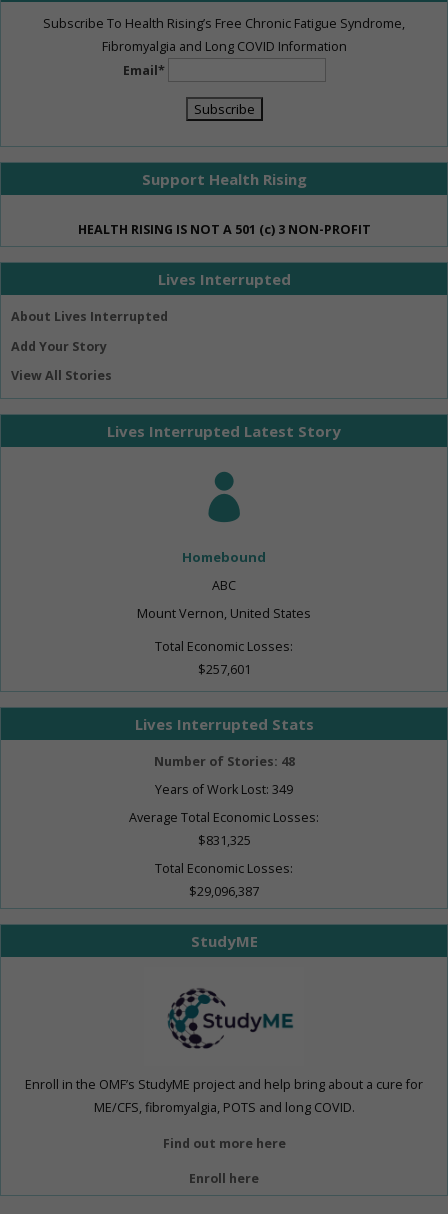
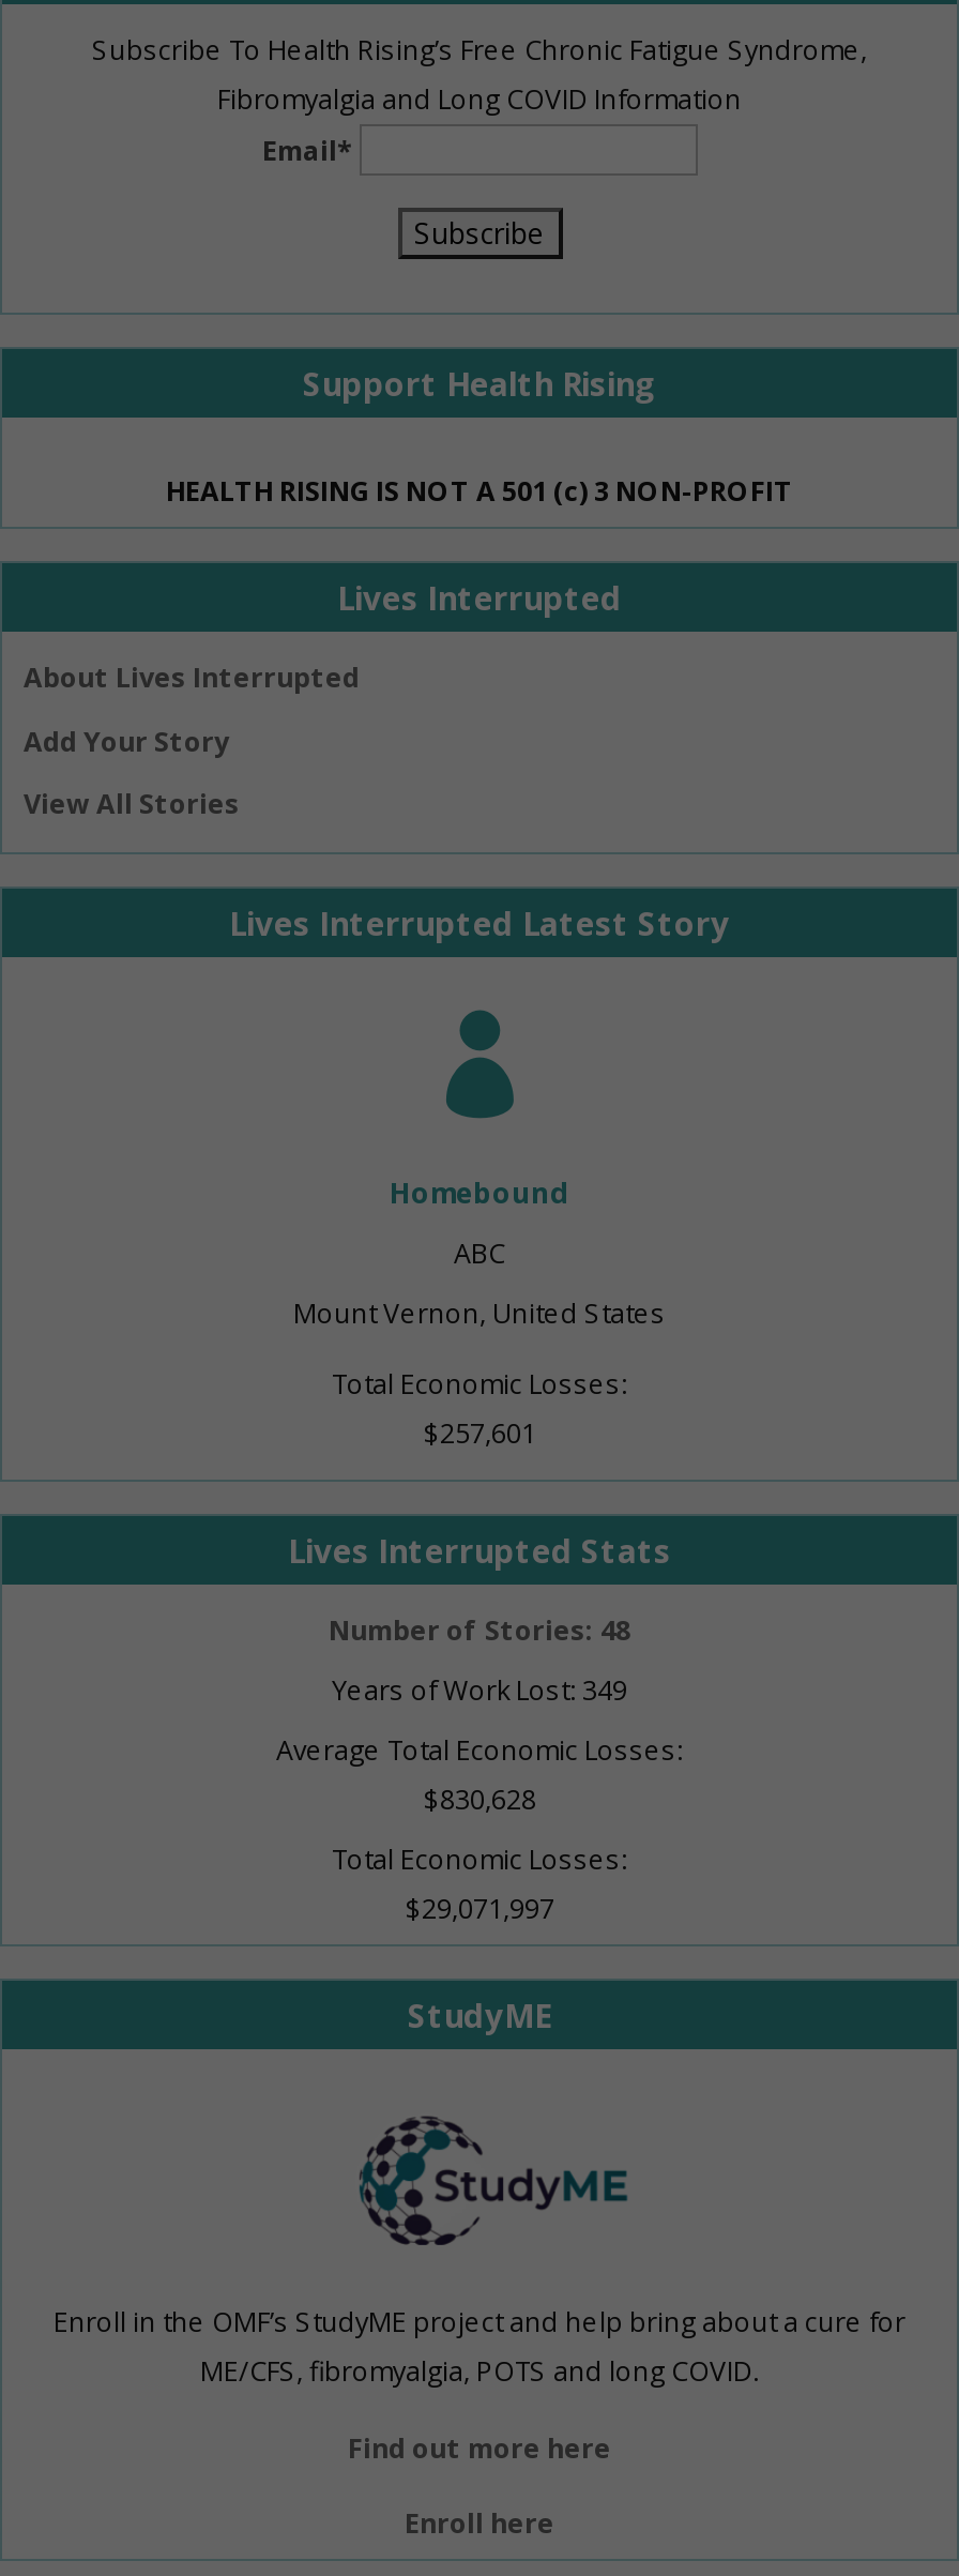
[197,832,250,849] $831,325 -> [423,1782,536,1819] $830,628
[189,883,259,900] $29,096,387 -> [405,1892,554,1928] $29,071,997

